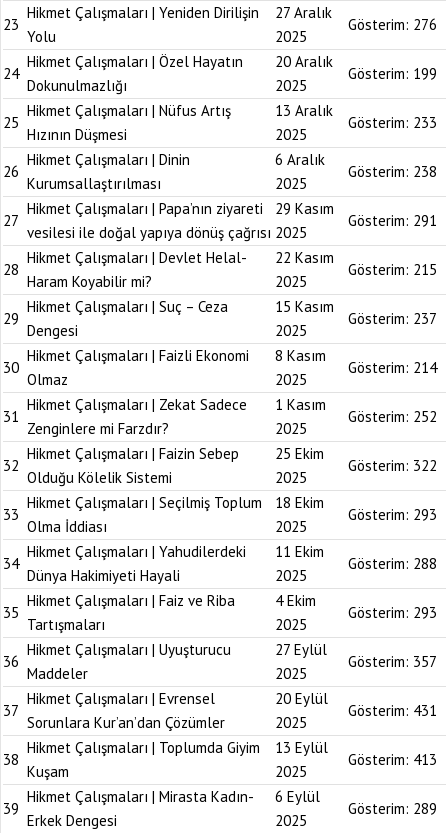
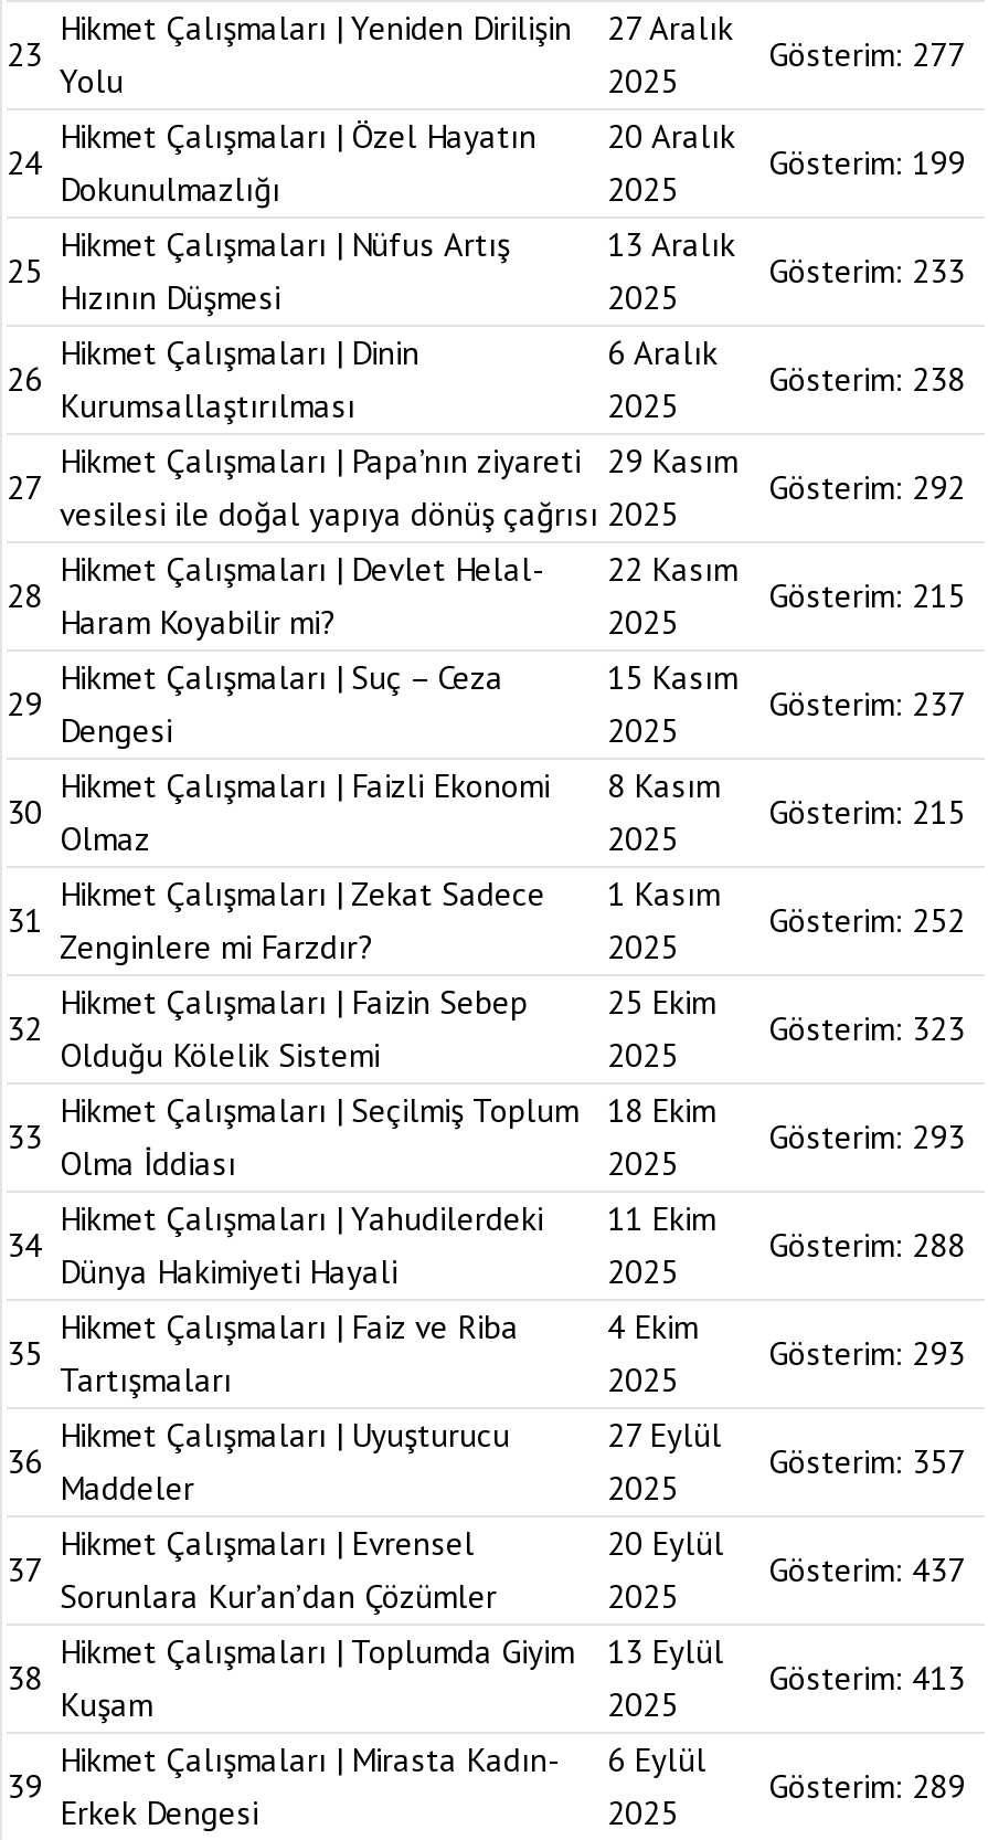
[348,15,437,34] Gösterim: 276 -> [768,33,965,75] Gösterim: 277
[348,211,437,230] Gösterim: 291 -> [768,466,965,508] Gösterim: 292
[348,358,437,377] Gösterim: 214 -> [768,791,965,833] Gösterim: 215
[348,456,437,475] Gösterim: 322 -> [768,1007,965,1049] Gösterim: 323
[348,701,437,720] Gösterim: 431 -> [768,1548,965,1590] Gösterim: 437

